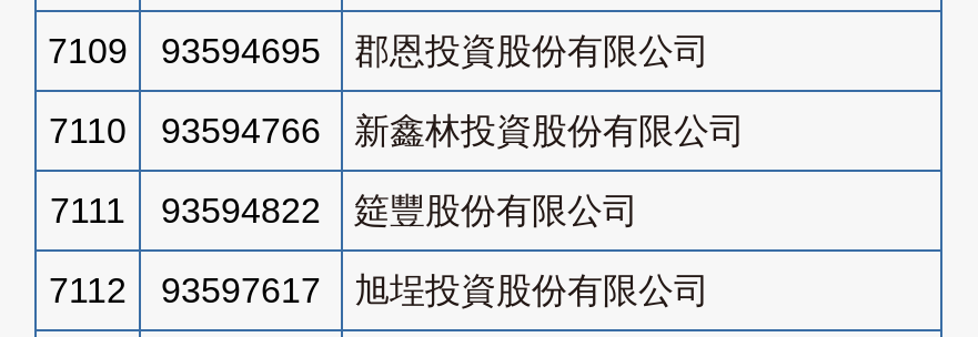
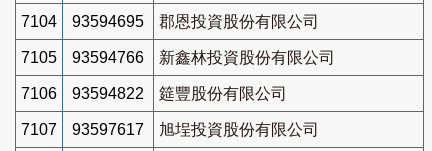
[48,32,709,70] 7109 93594695 郡恩投資股份有限公司 -> [21,13,319,30] 7104 93594695 郡恩投資股份有限公司
[49,112,745,149] 7110 93594766 新鑫林投資股份有限公司 -> [21,49,335,66] 7105 93594766 新鑫林投資股份有限公司
[50,192,638,229] 7111 93594822 筵豐股份有限公司 -> [21,85,287,102] 7106 93594822 筵豐股份有限公司
[49,271,709,309] 7112 93597617 旭埕投資股份有限公司 -> [21,121,319,138] 7107 93597617 旭埕投資股份有限公司

